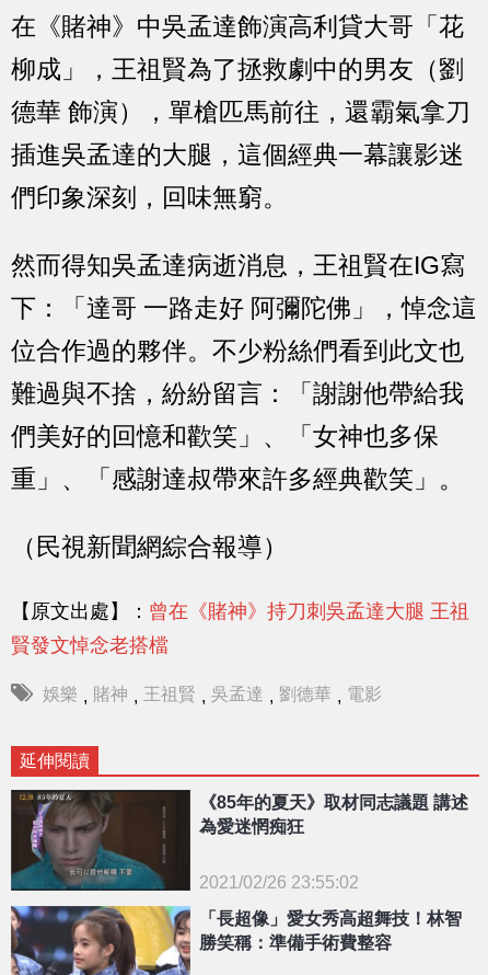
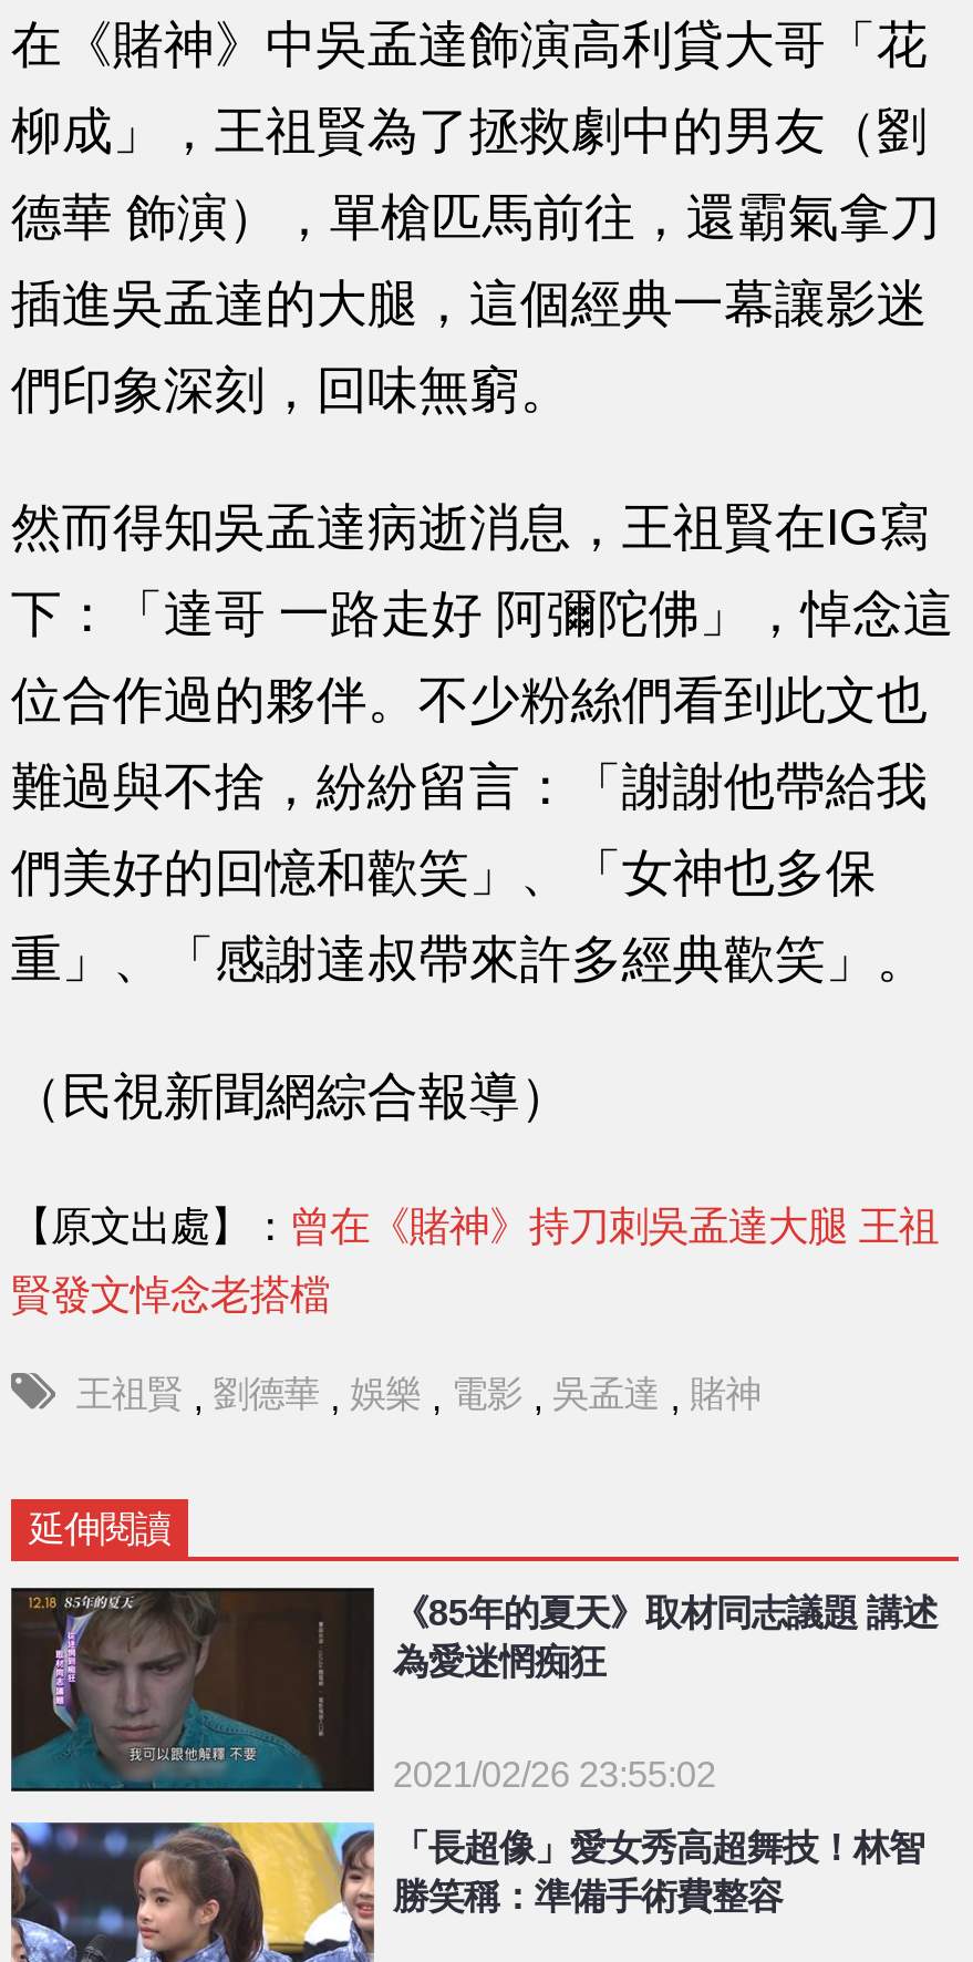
[43,683,381,706] 娛樂 , 賭神 , 王祖賢 , 吳孟達 , 劉德華 , 電影 -> [76,1373,761,1418] 王祖賢 , 劉德華 , 娛樂 , 電影 , 吳孟達 , 賭神

